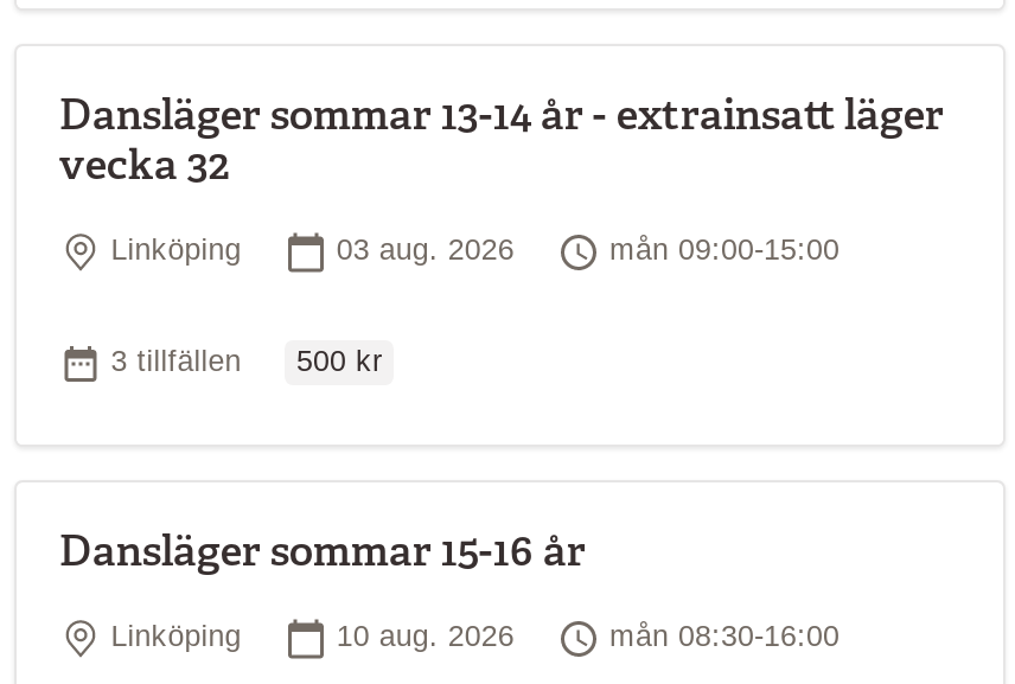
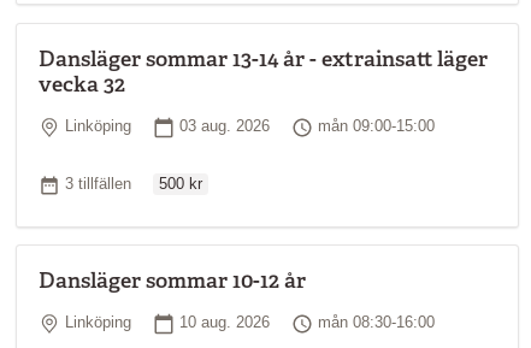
[59,523,586,578] Dansläger sommar 15-16 år -> [38,266,306,293] Dansläger sommar 10-12 år

